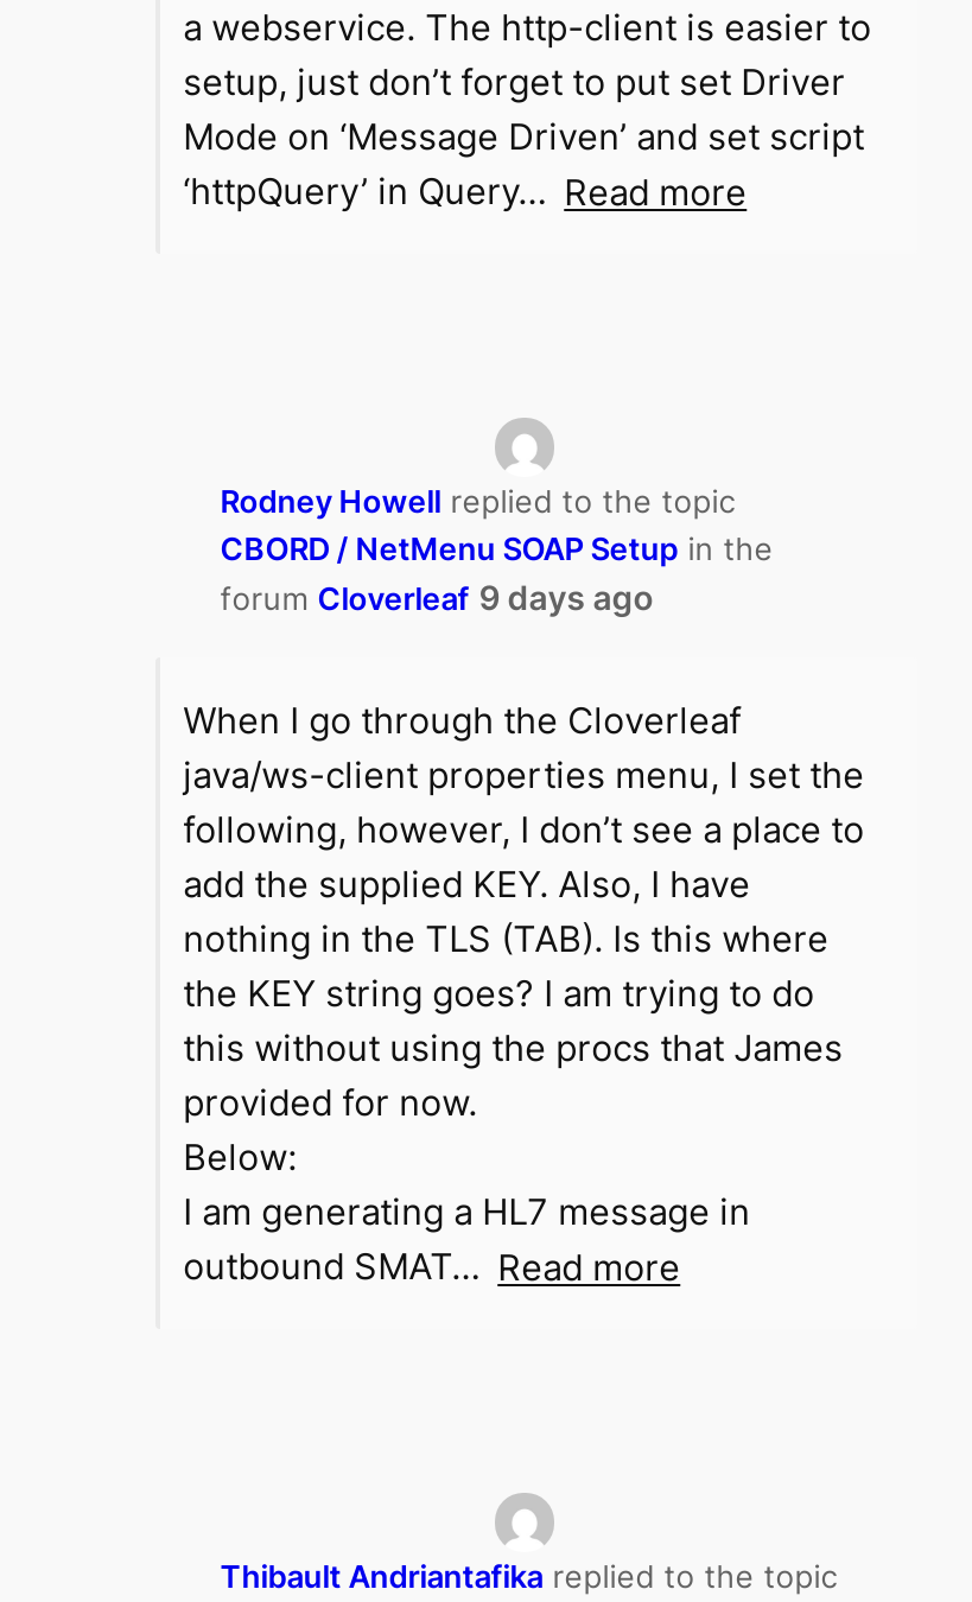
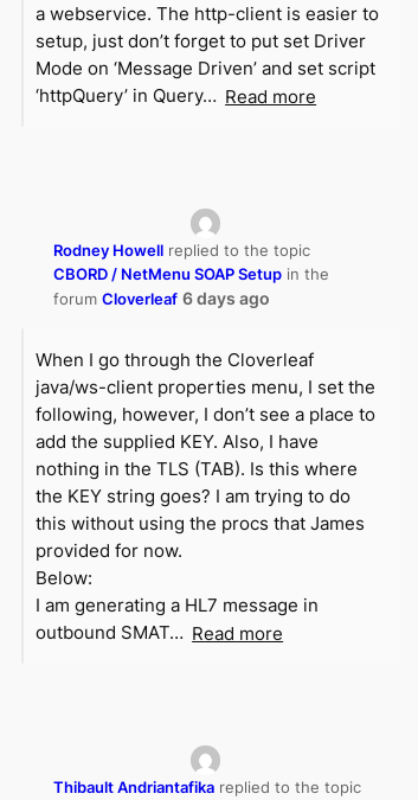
[220,577,655,618] forum Cloverleaf 9 days ago -> [54,288,270,308] forum Cloverleaf 6 days ago

